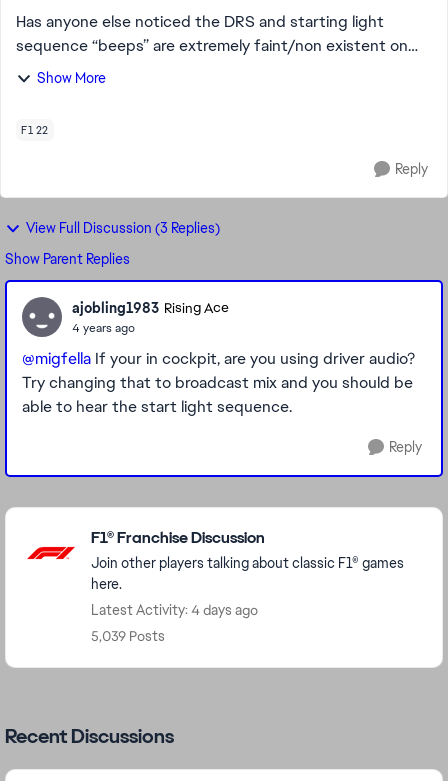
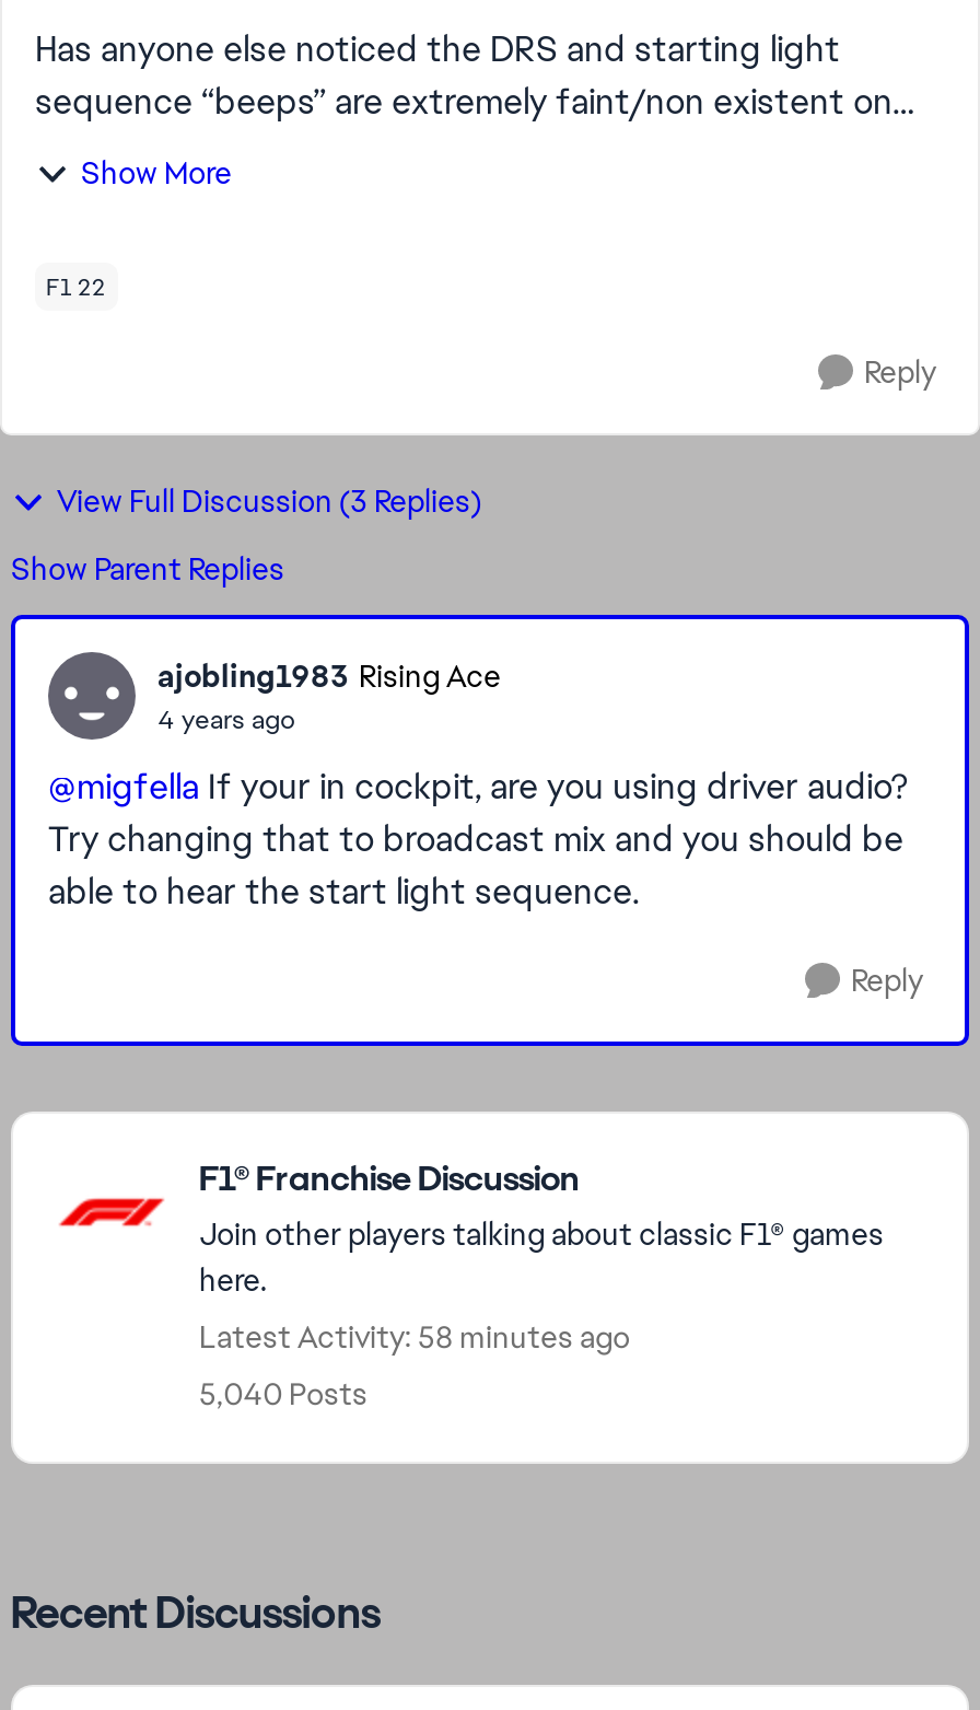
[91,601,258,619] Latest Activity: 4 days ago -> [199,1317,630,1357] Latest Activity: 58 minutes ago
[91,627,165,645] 5,039 Posts -> [199,1374,367,1414] 5,040 Posts

